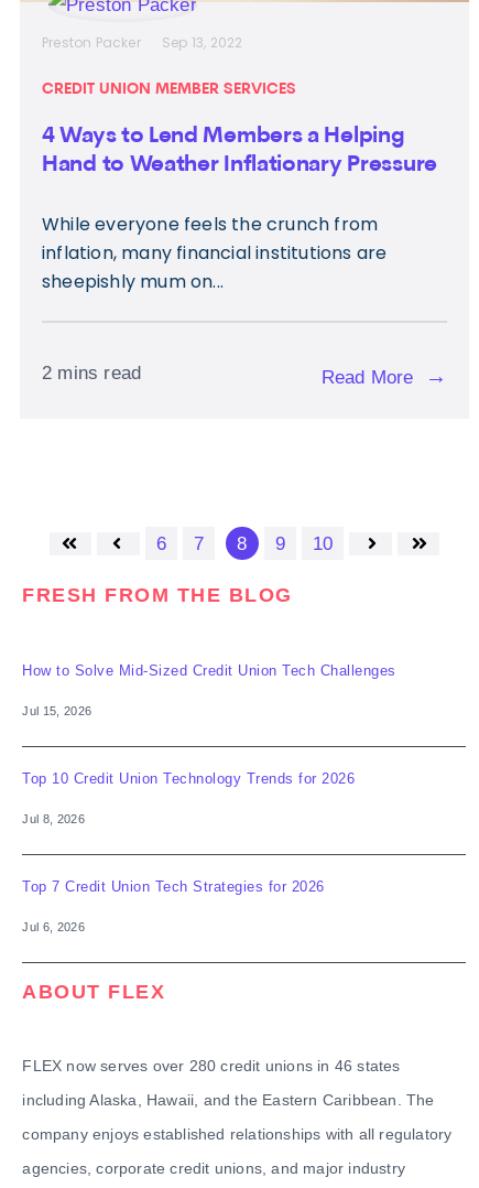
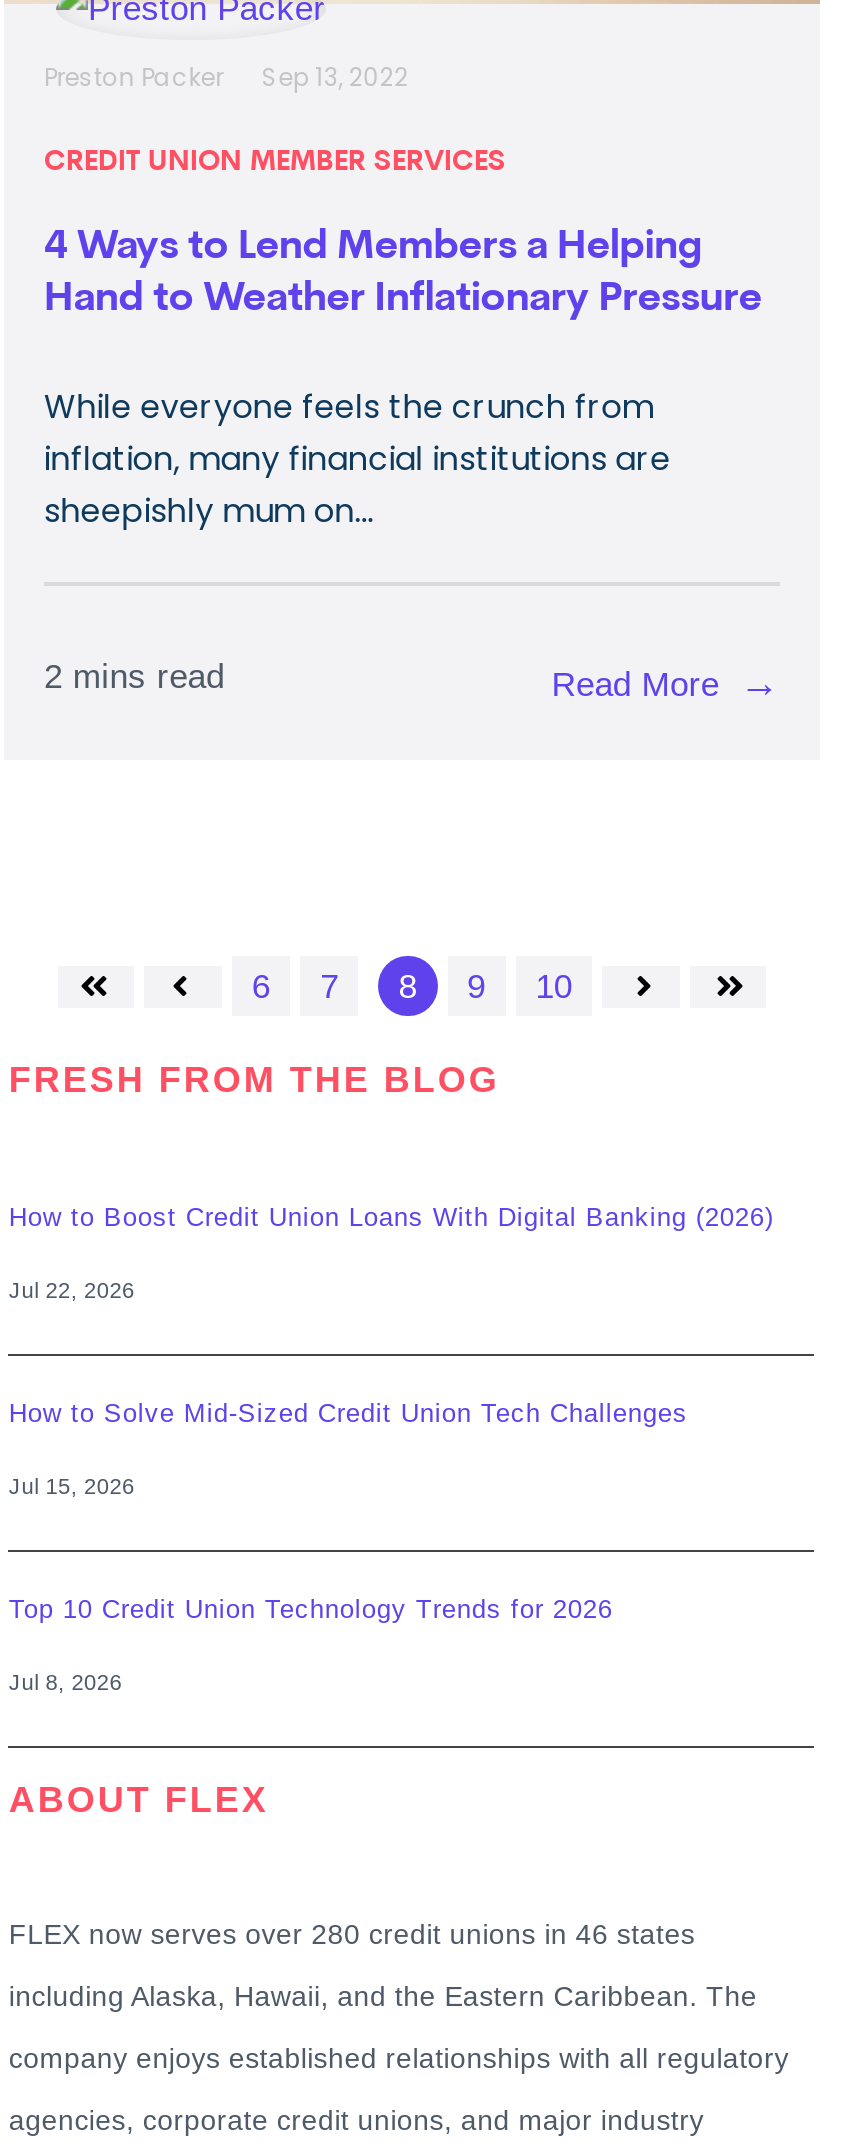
none -> [9,1203,774,1303] How to Boost Credit Union Loans With Digital Banking (2026) | Jul 22, 2026
moved [22,663,396,826] -> [9,1399,688,1695]: How to Solve Mid-Sized Credit Union Tech Challenges | Jul 15, 2026 | Top 10 Credit Union Technology Trends for 2026 | Jul 8, 2026
[22,879,325,934] Top 7 Credit Union Tech Strategies for 2026 | Jul 6, 2026 -> none

